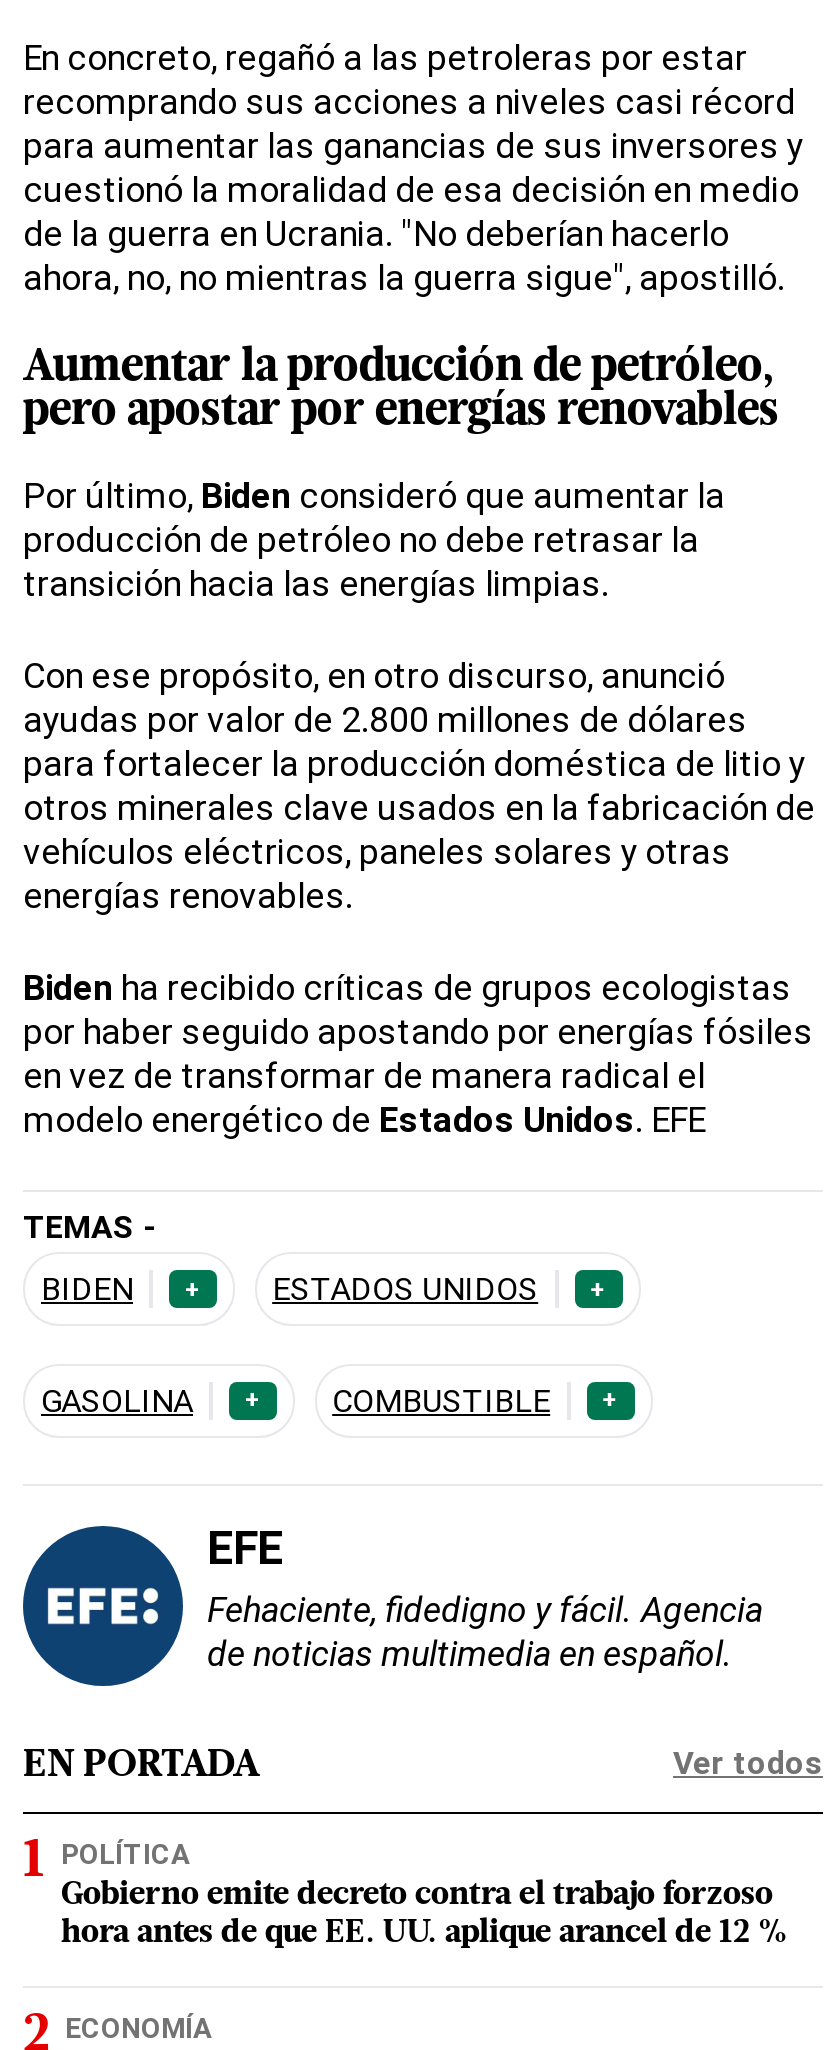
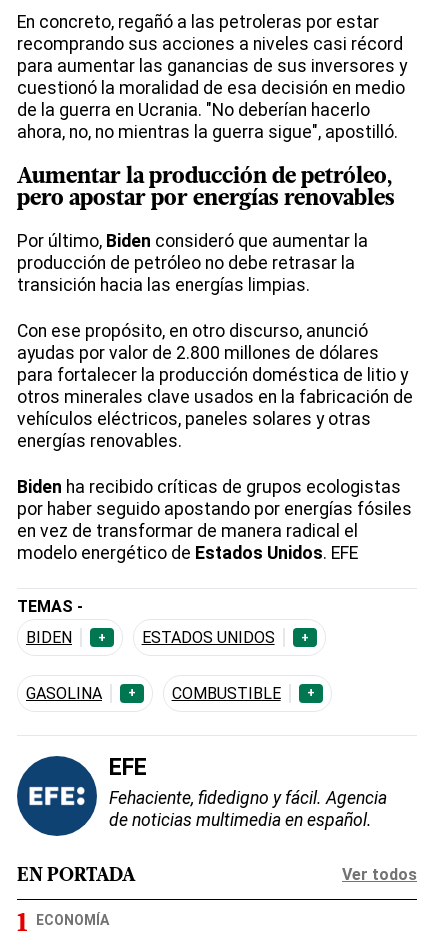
[61,1837,789,1949] POLÍTICA | Gobierno emite decreto contra el trabajo forzoso | hora antes de que EE. UU. aplique arancel de 12 % -> none

